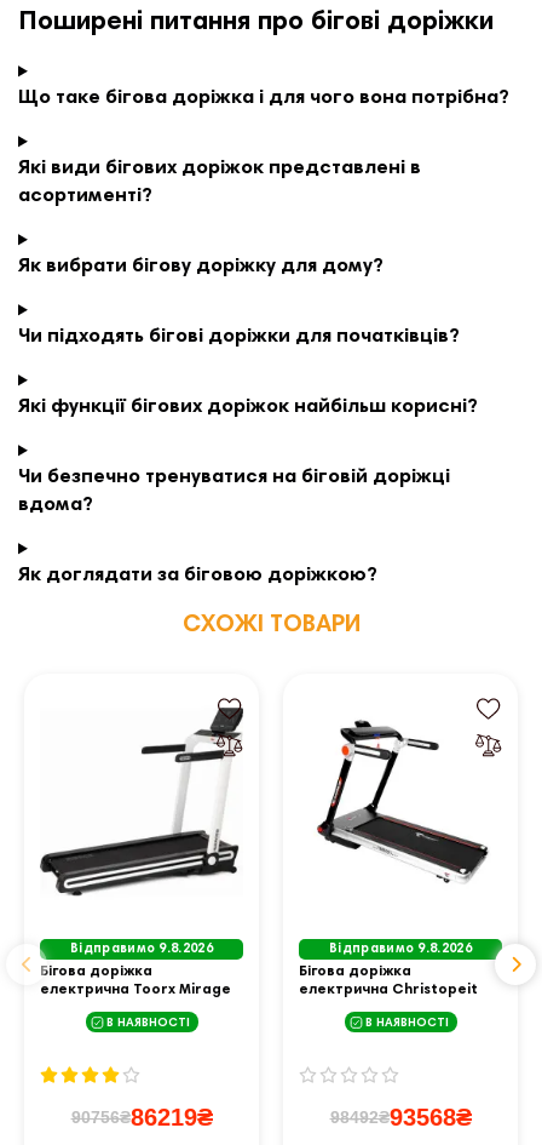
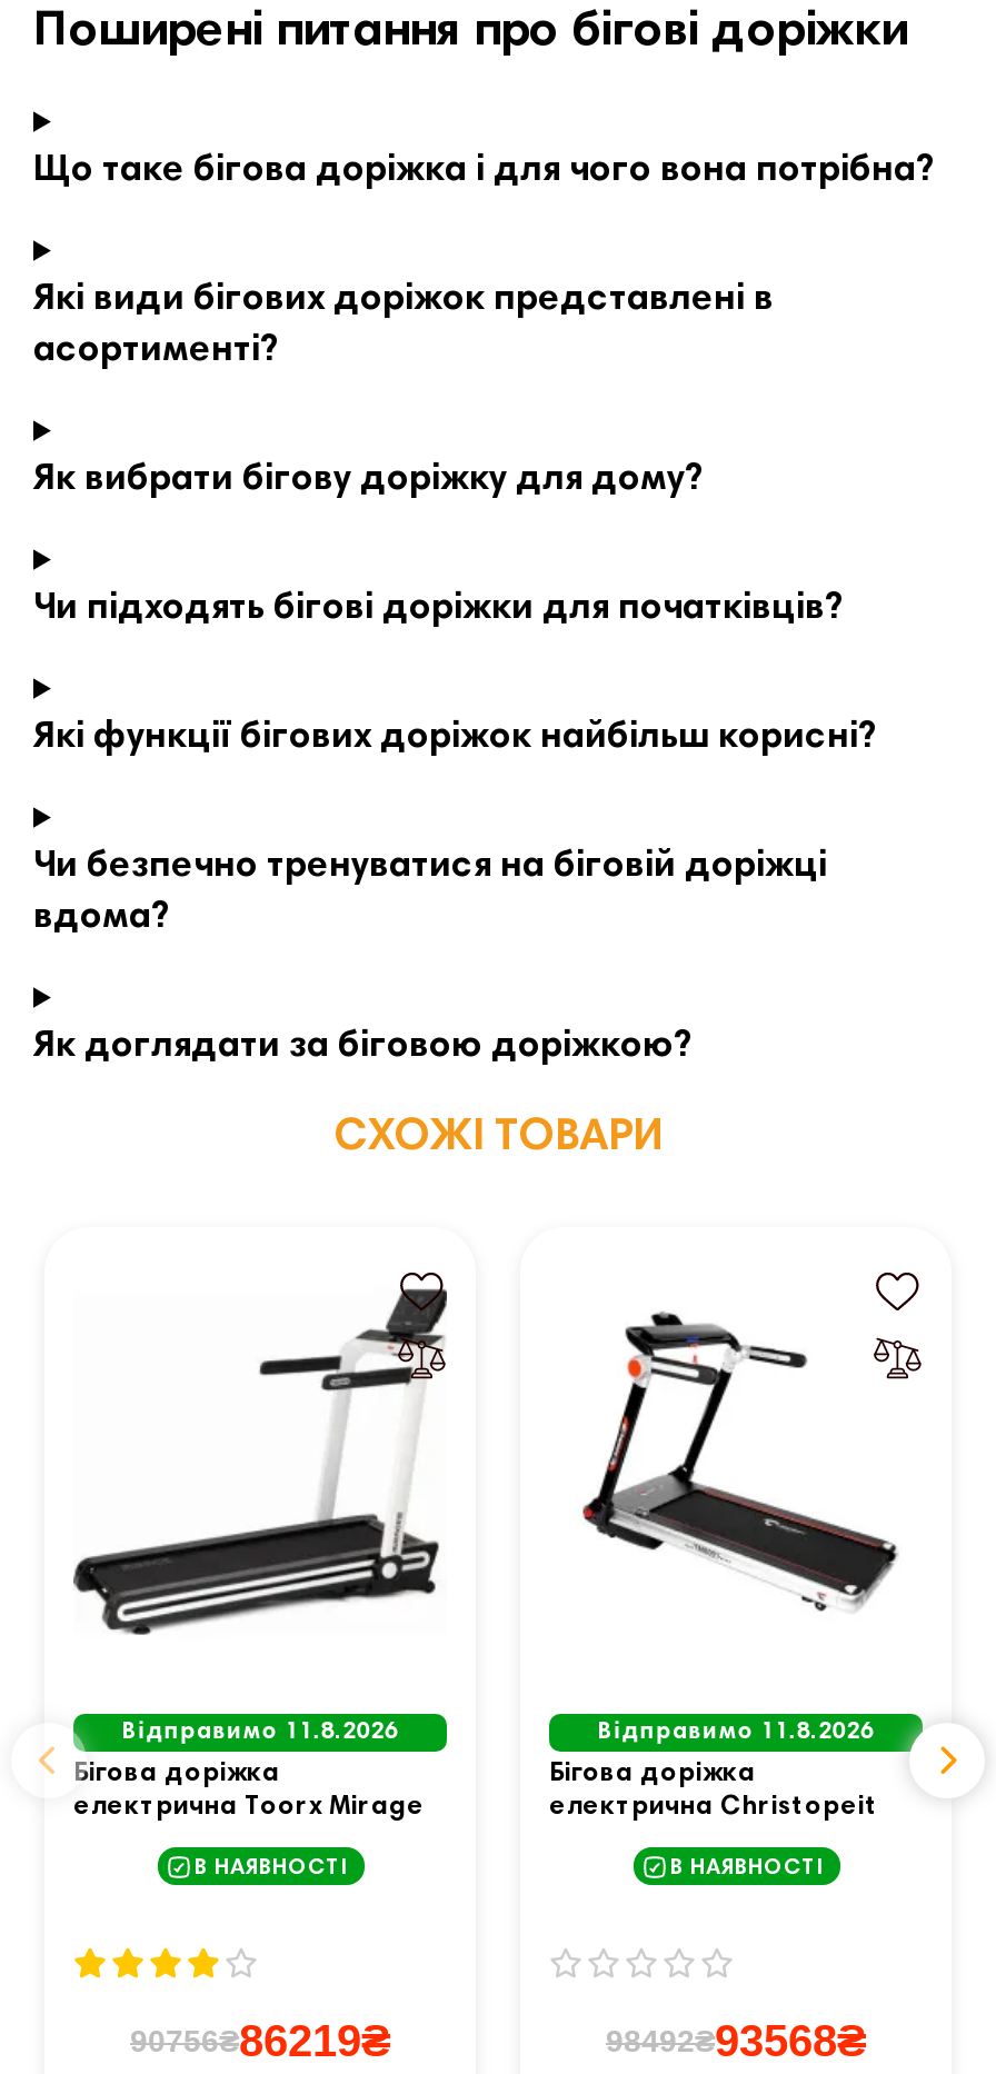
[70,943,213,956] Відправимо 9.8.2026 -> [122,1721,398,1745] Відправимо 11.8.2026
[329,943,472,956] Відправимо 9.8.2026 -> [598,1721,874,1745] Відправимо 11.8.2026

